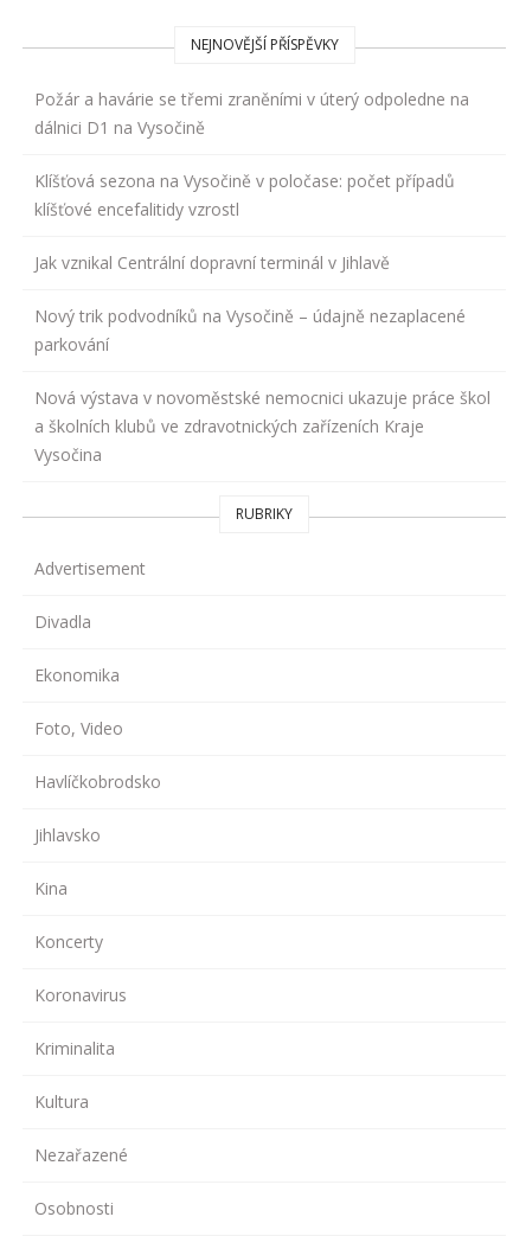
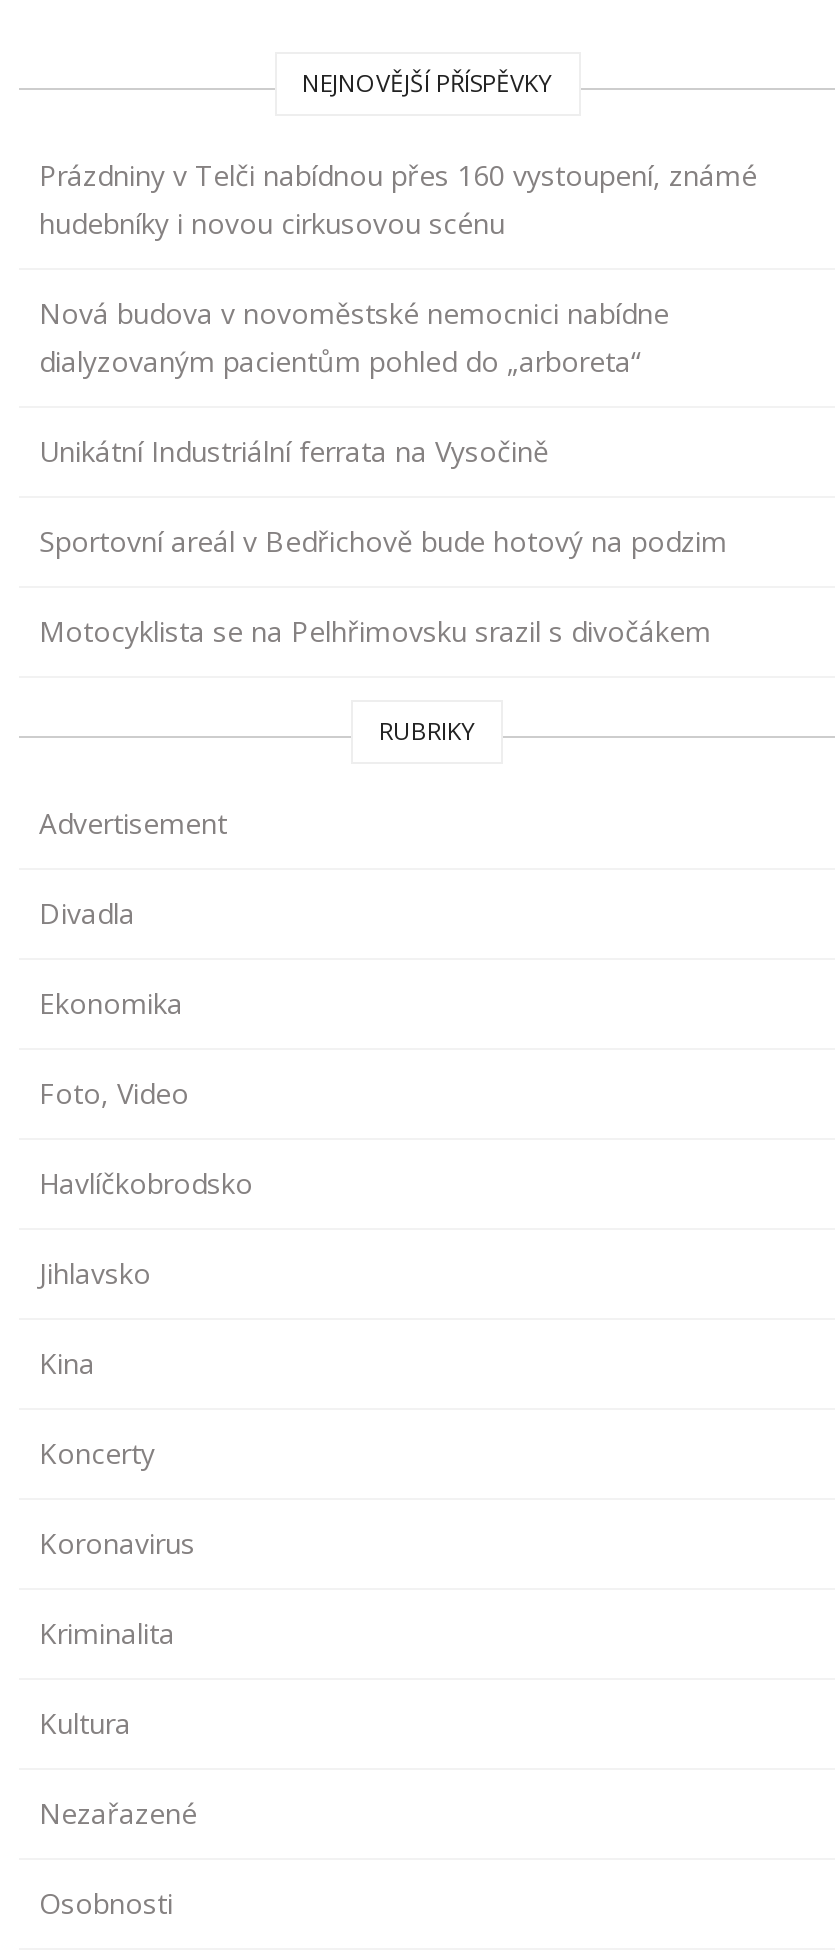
[34,87,469,138] Požár a havárie se třemi zraněními v úterý odpoledne na | dálnici D1 na Vysočině -> [39,155,757,241] Prázdniny v Telči nabídnou přes 160 vystoupení, známé | hudebníky i novou cirkusovou scénu
[34,169,455,220] Klíšťová sezona na Vysočině v poločase: počet případů | klíšťové encefalitidy vzrostl -> [39,293,669,379] Nová budova v novoměstské nemocnici nabídne | dialyzovaným pacientům pohled do „arboreta“
[34,251,390,273] Jak vznikal Centrální dopravní terminál v Jihlavě -> [39,431,549,469] Unikátní Industriální ferrata na Vysočině
[34,304,466,355] Nový trik podvodníků na Vysočině – údajně nezaplacené | parkování -> [39,521,727,559] Sportovní areál v Bedřichově bude hotový na podzim
[34,386,490,465] Nová výstava v novoměstské nemocnici ukazuje práce škol | a školních klubů ve zdravotnických zařízeních Kraje | Vysočina -> [39,611,711,649] Motocyklista se na Pelhřimovsku srazil s divočákem

